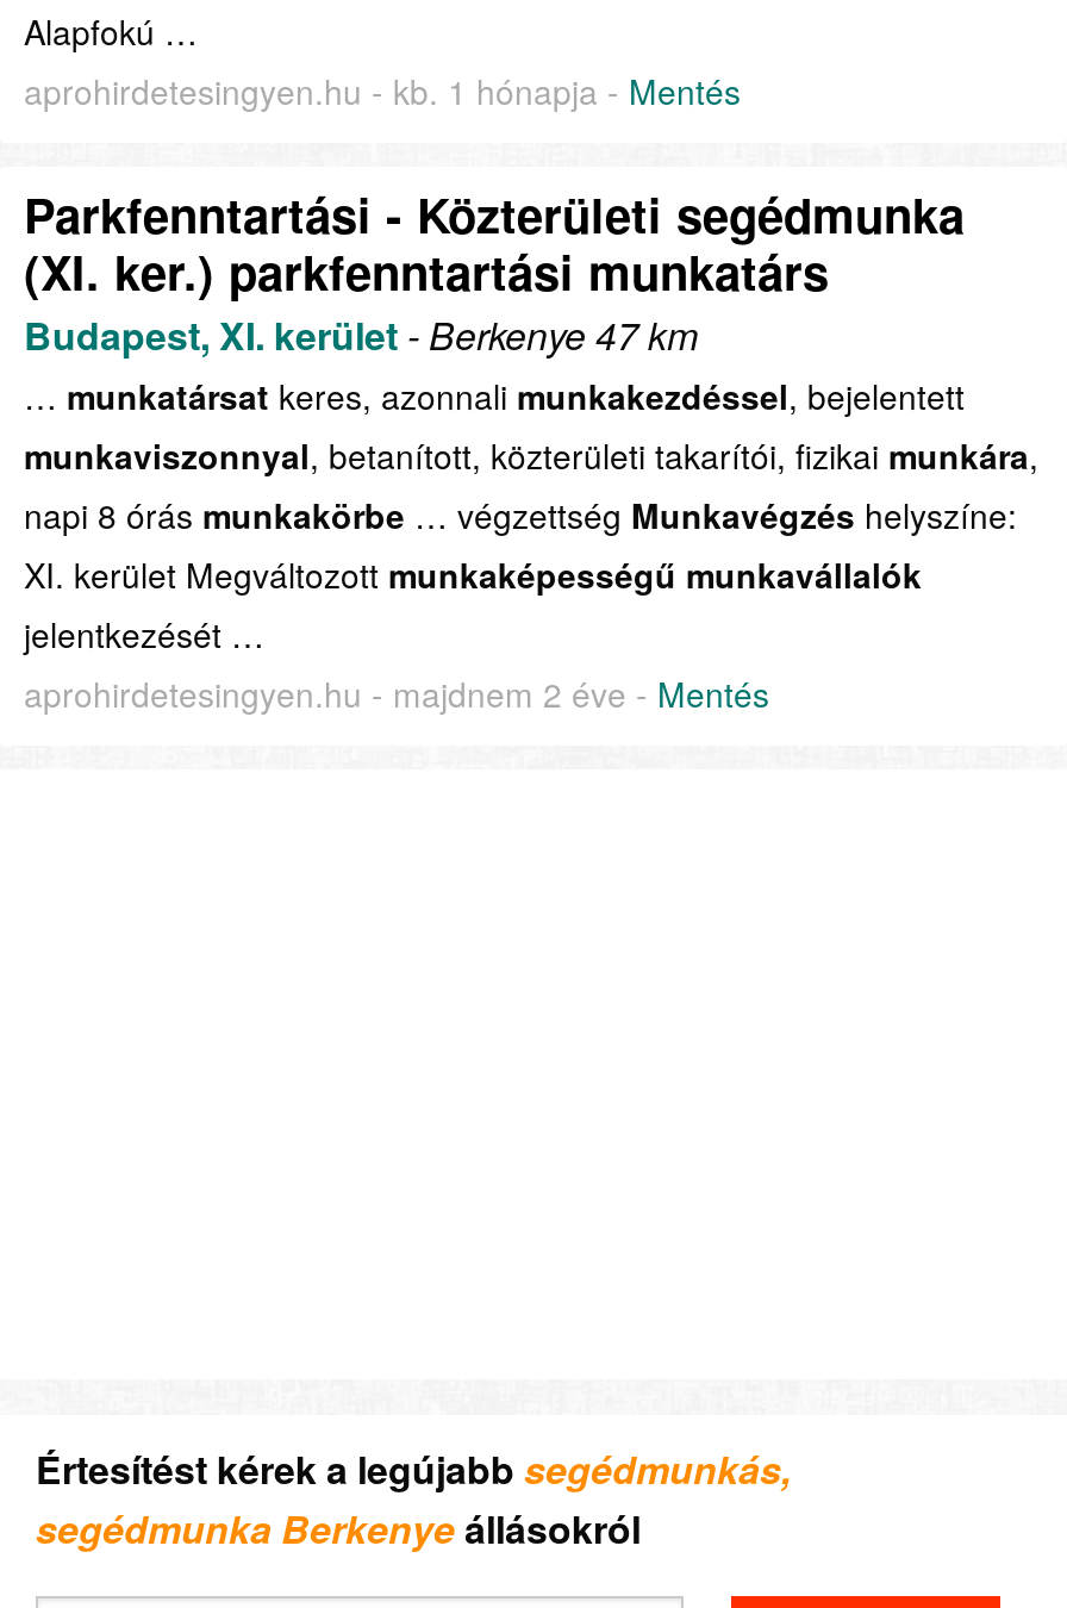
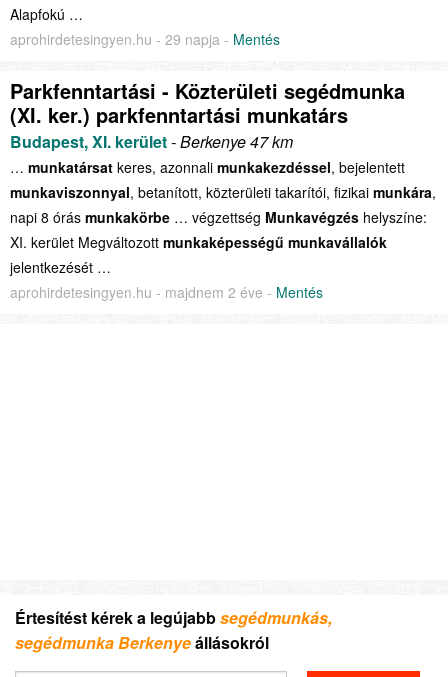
[24,68,741,116] aprohirdetesingyen.hu - kb. 1 hónapja - Mentés -> [10,28,280,48] aprohirdetesingyen.hu - 29 napja - Mentés

